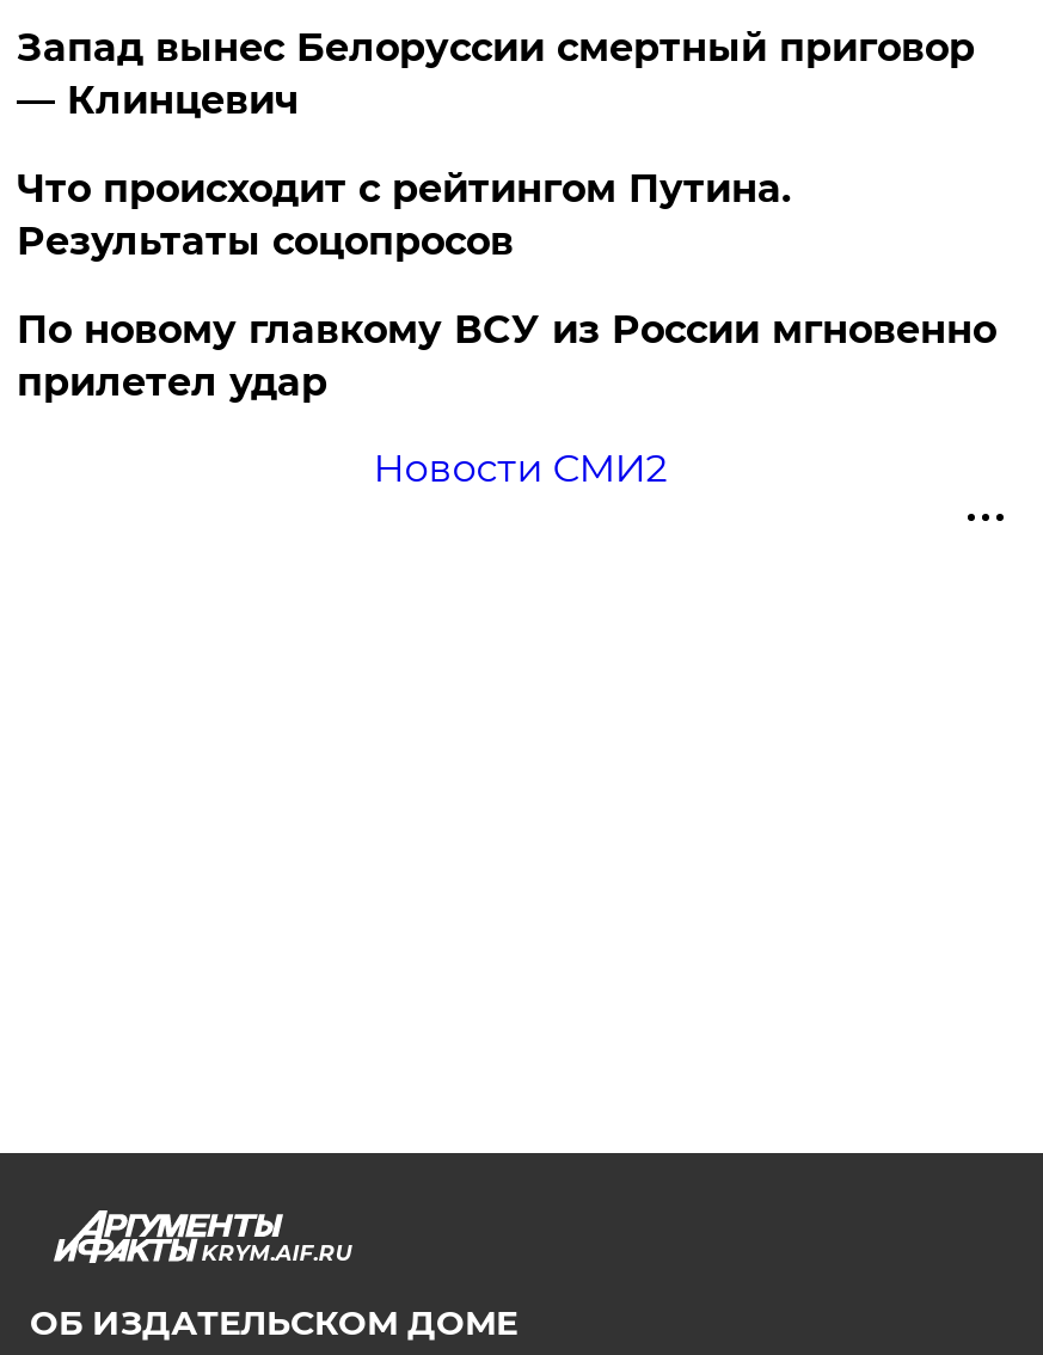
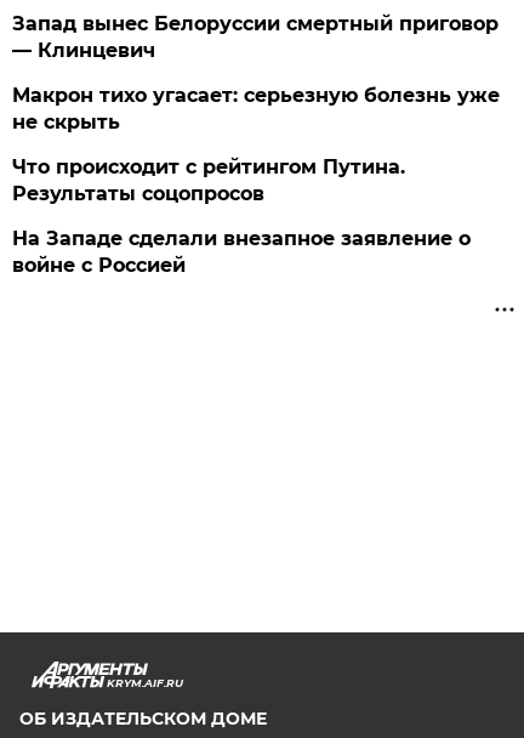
none -> [13,84,500,134] Макрон тихо угасает: серьезную болезнь уже | не скрыть
moved [16,166,791,264] -> [13,155,406,205]: Что происходит с рейтингом Путина. | Результаты соцопросов
[16,307,996,491] По новому главкому ВСУ из России мгновенно | прилетел удар | Новости СМИ2 -> [13,227,471,277] На Западе сделали внезапное заявление о | войне с Россией

